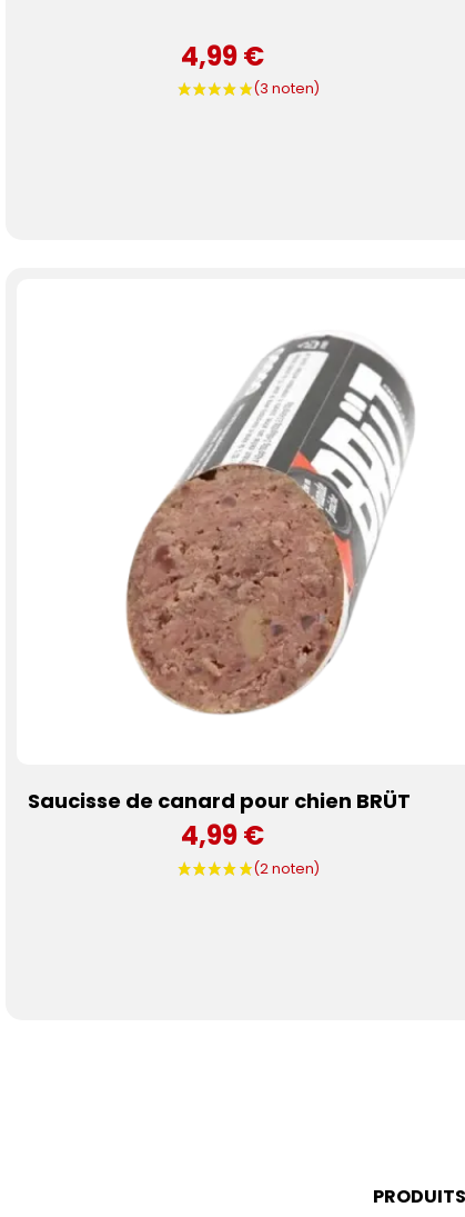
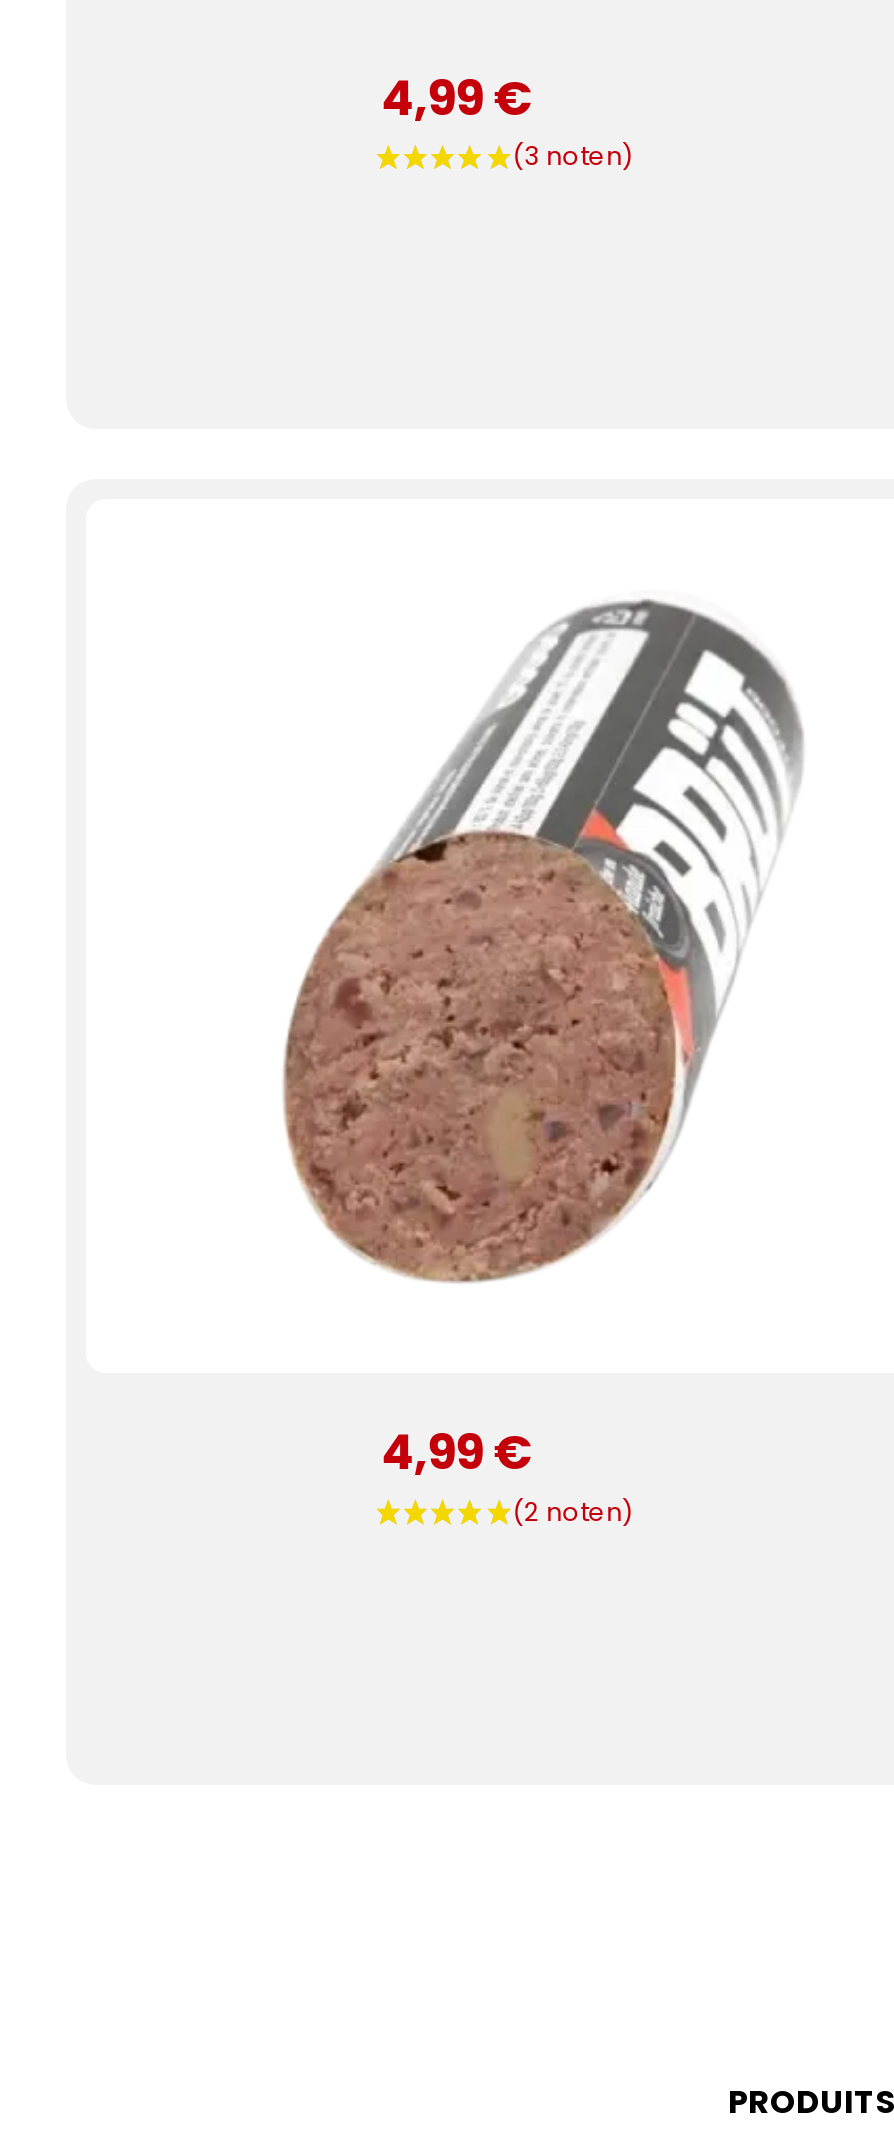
[28,787,411,815] Saucisse de canard pour chien BRÜT -> none

